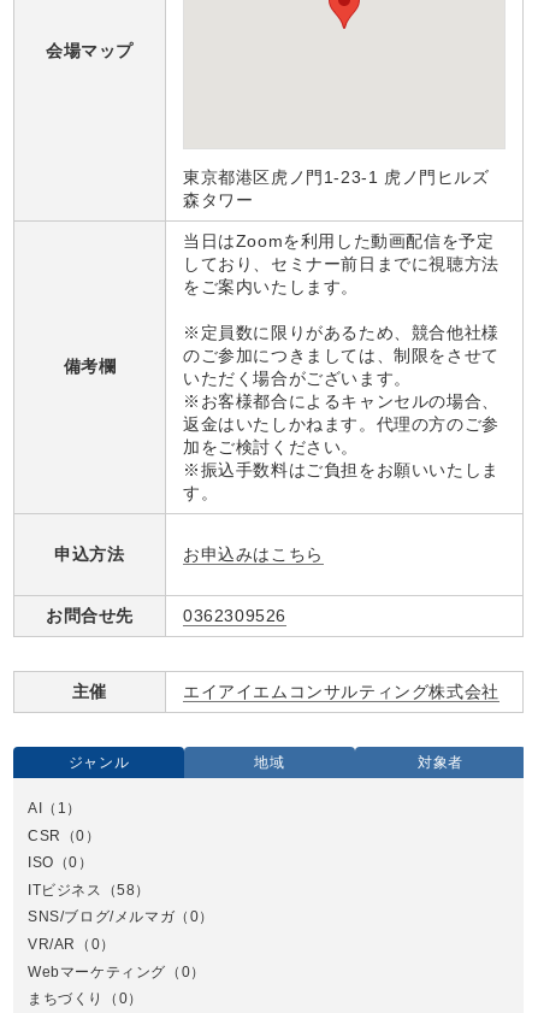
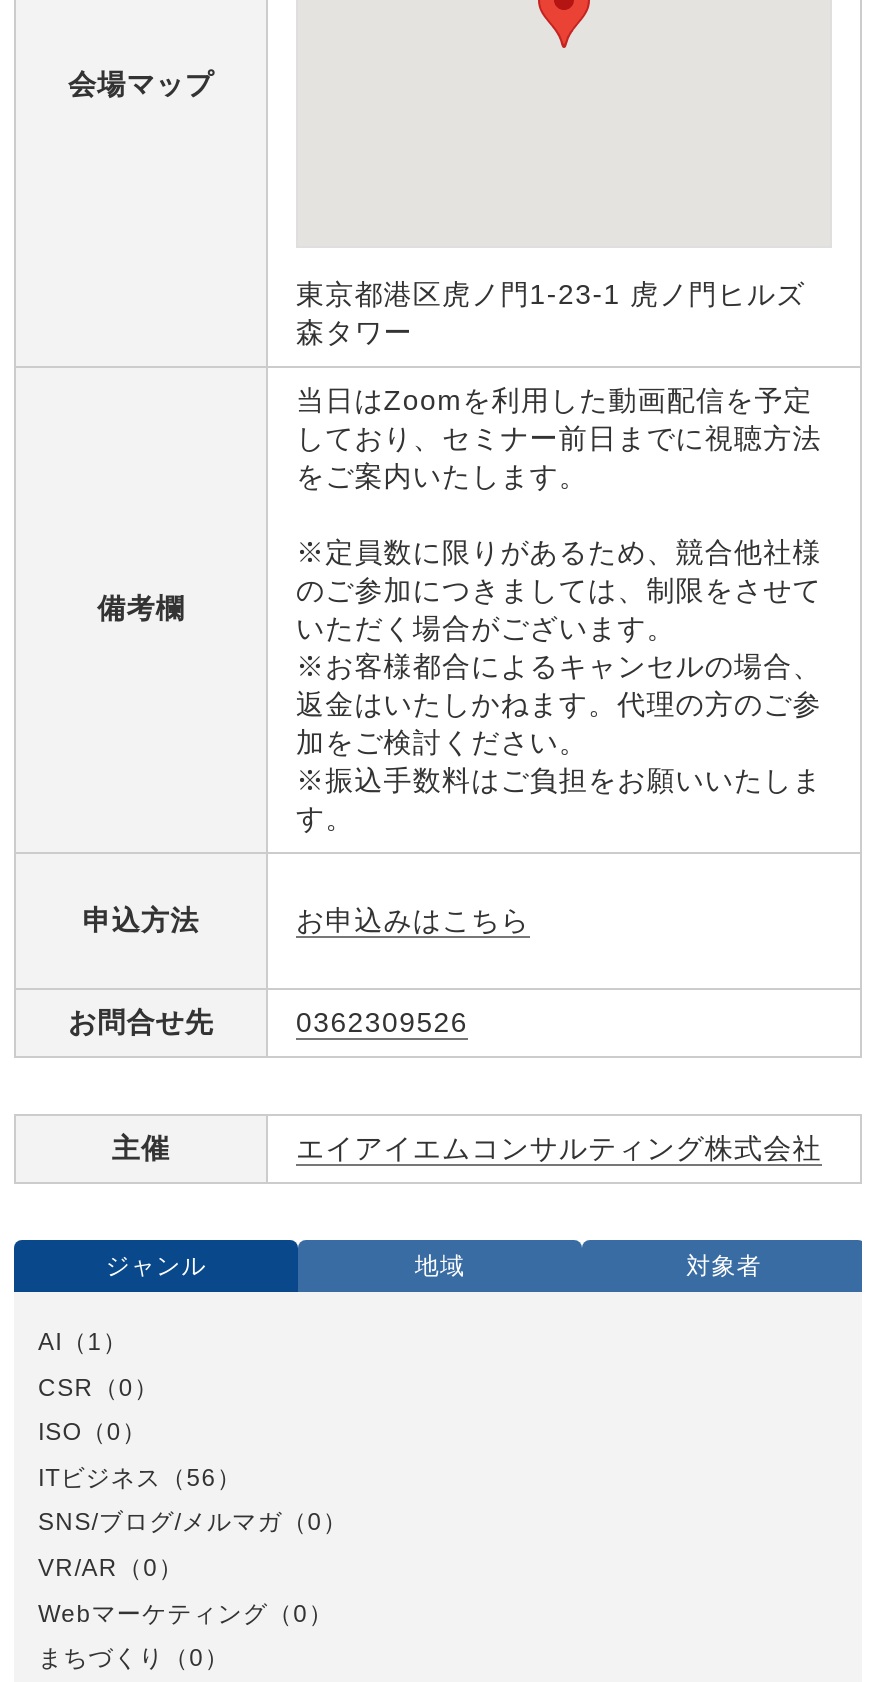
[28,881,150,898] ITビジネス（58） -> [38,1463,242,1491] ITビジネス（56）

